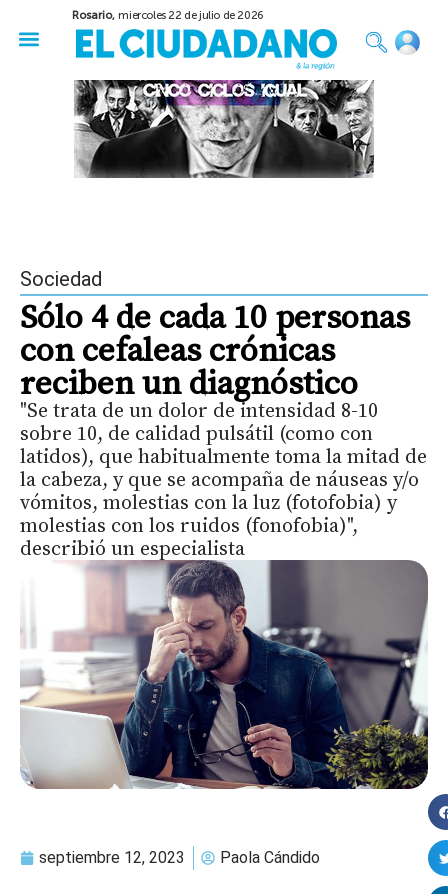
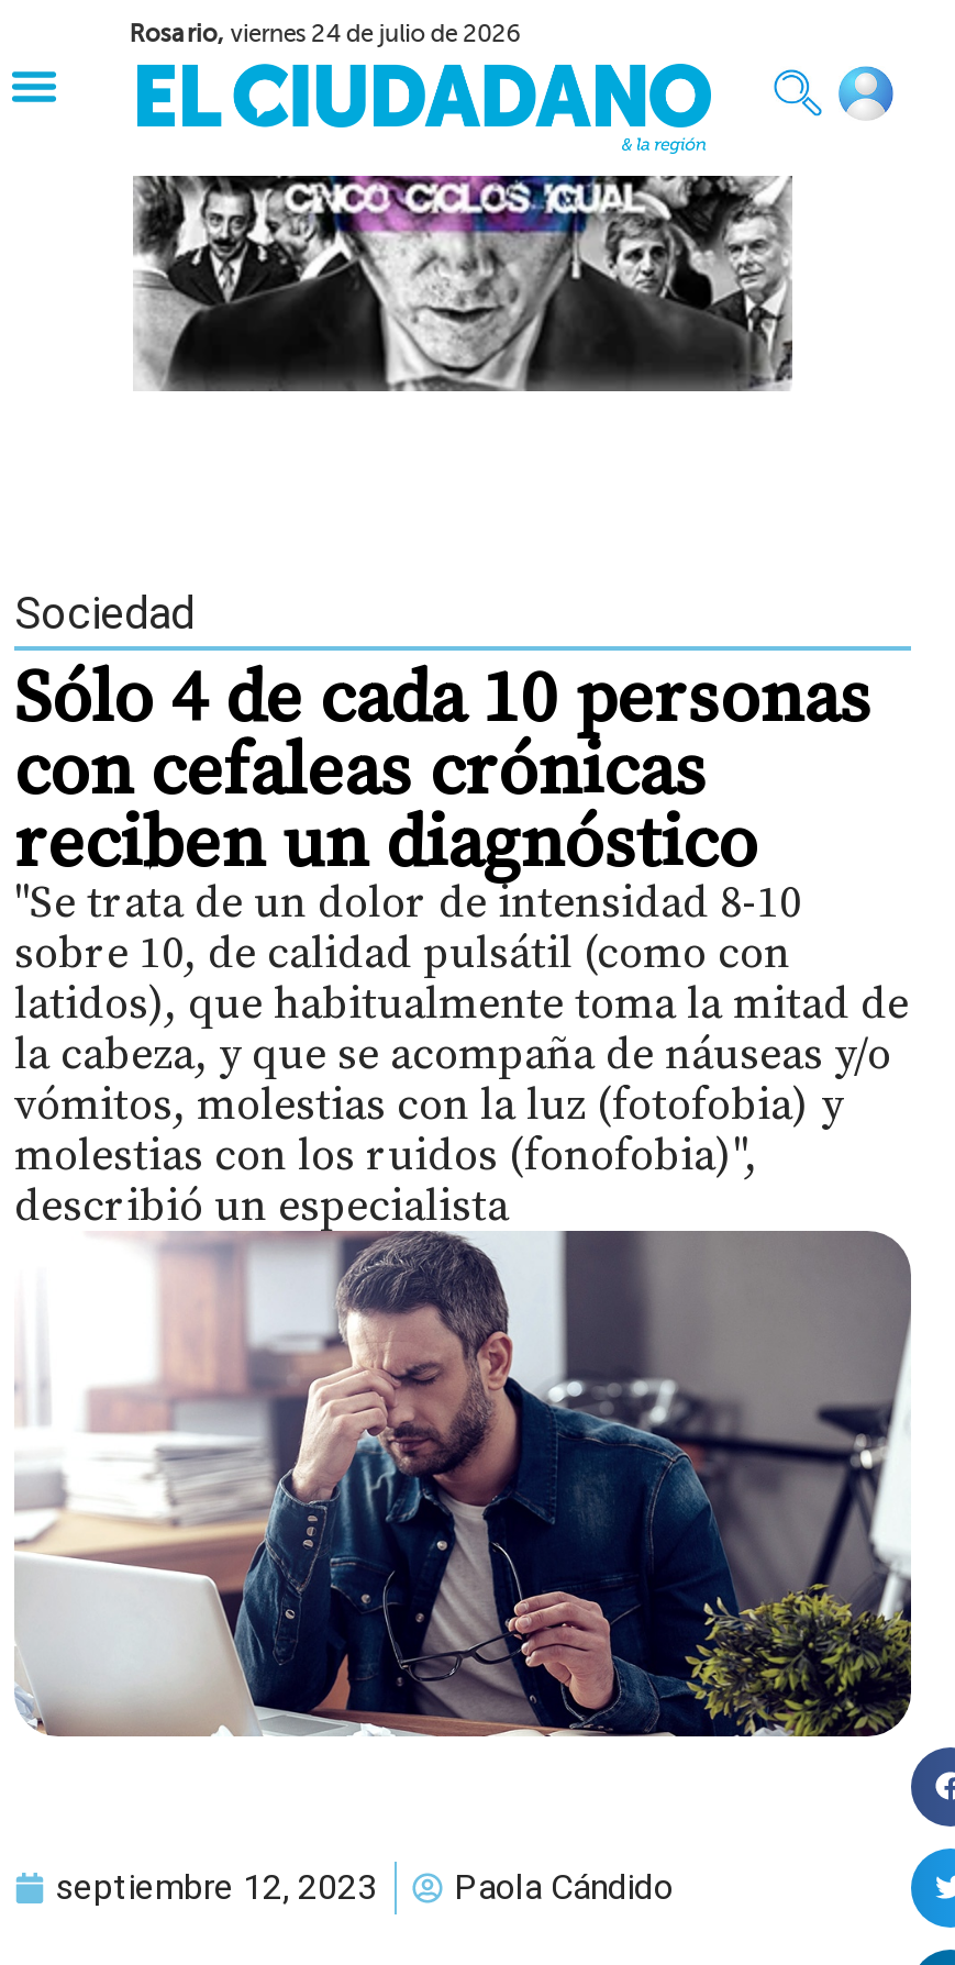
[72,9,264,22] Rosario, miercoles 22 de julio de 2026 -> [129,20,521,48] Rosario, viernes 24 de julio de 2026

